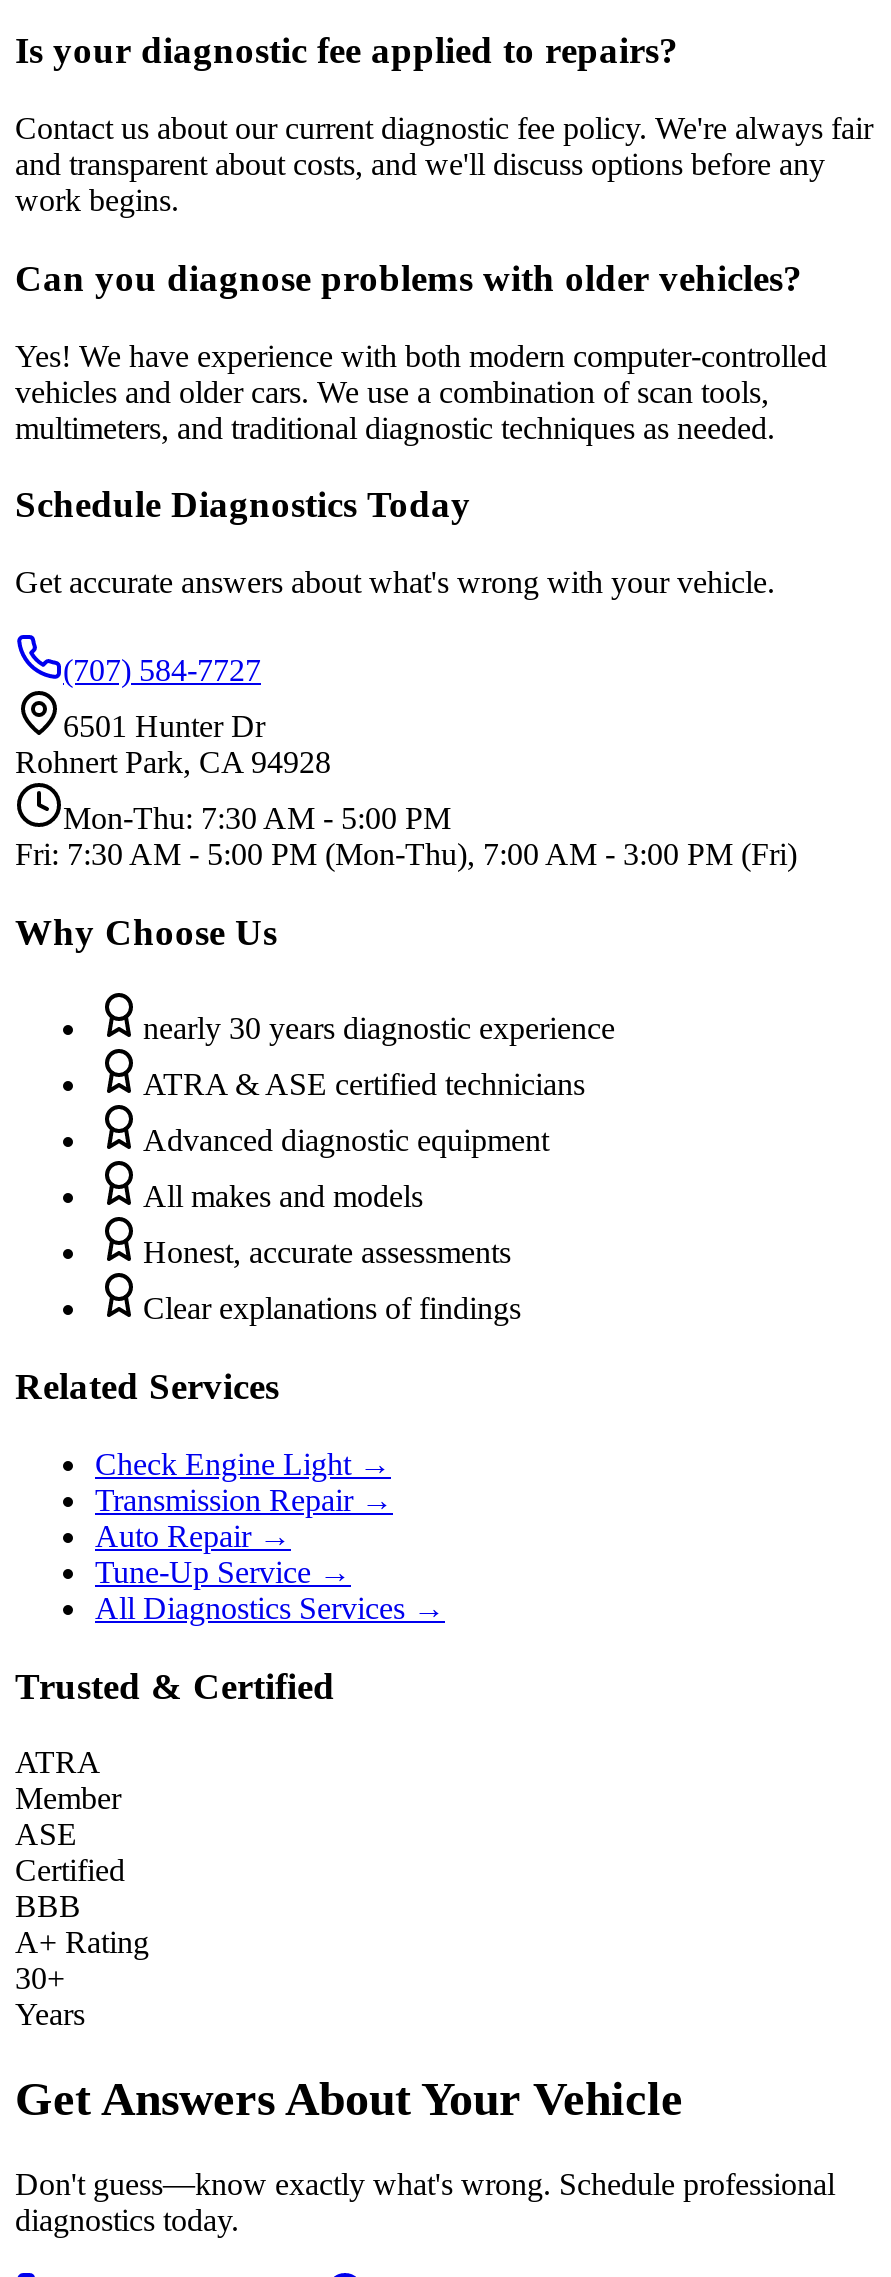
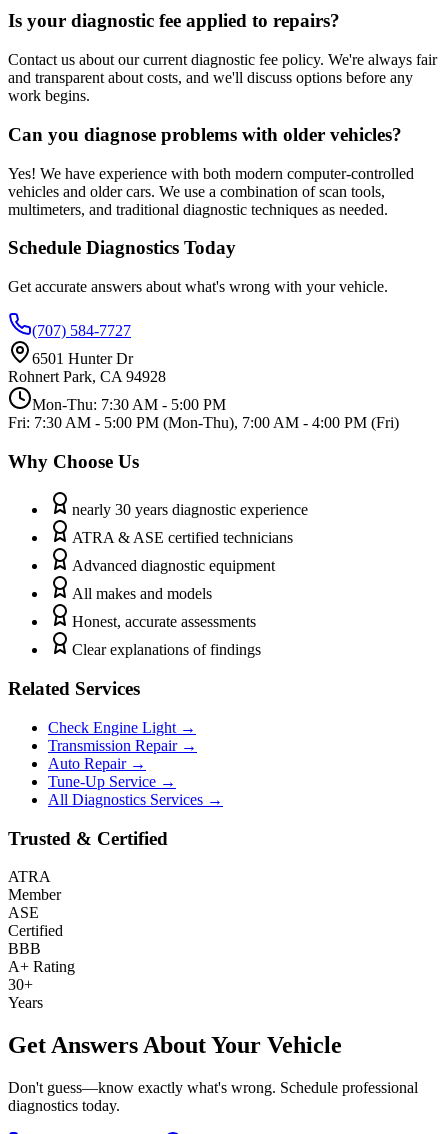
[15,837,797,871] Fri: 7:30 AM - 5:00 PM (Mon-Thu), 7:00 AM - 3:00 PM (Fri) -> [8,414,399,431] Fri: 7:30 AM - 5:00 PM (Mon-Thu), 7:00 AM - 4:00 PM (Fri)

